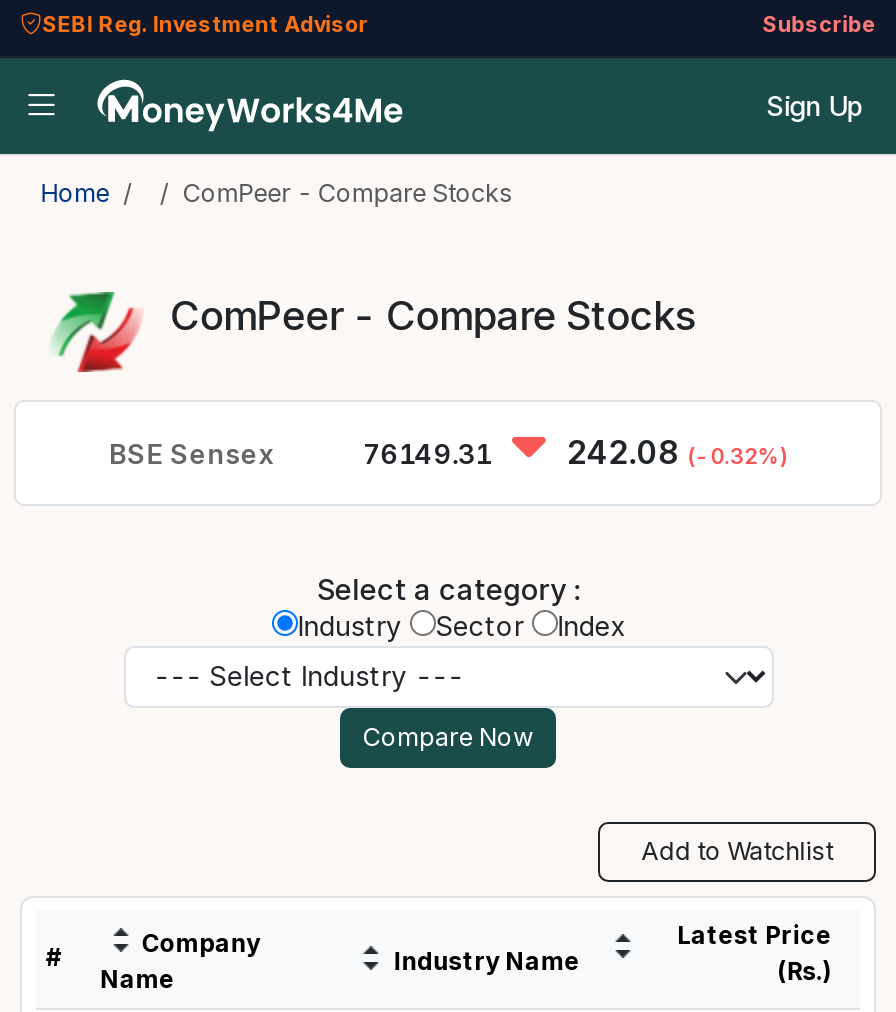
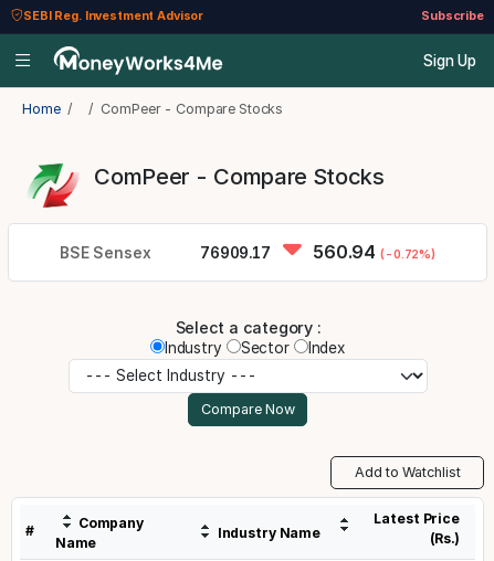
[363,438,499,470] 76149.31 -> [200,244,275,262] 76909.17
[567,432,787,472] 242.08 (-0.32%) -> [313,241,435,263] 560.94 (-0.72%)

